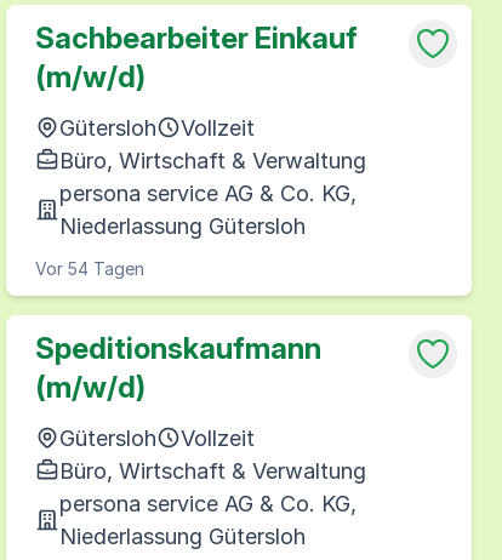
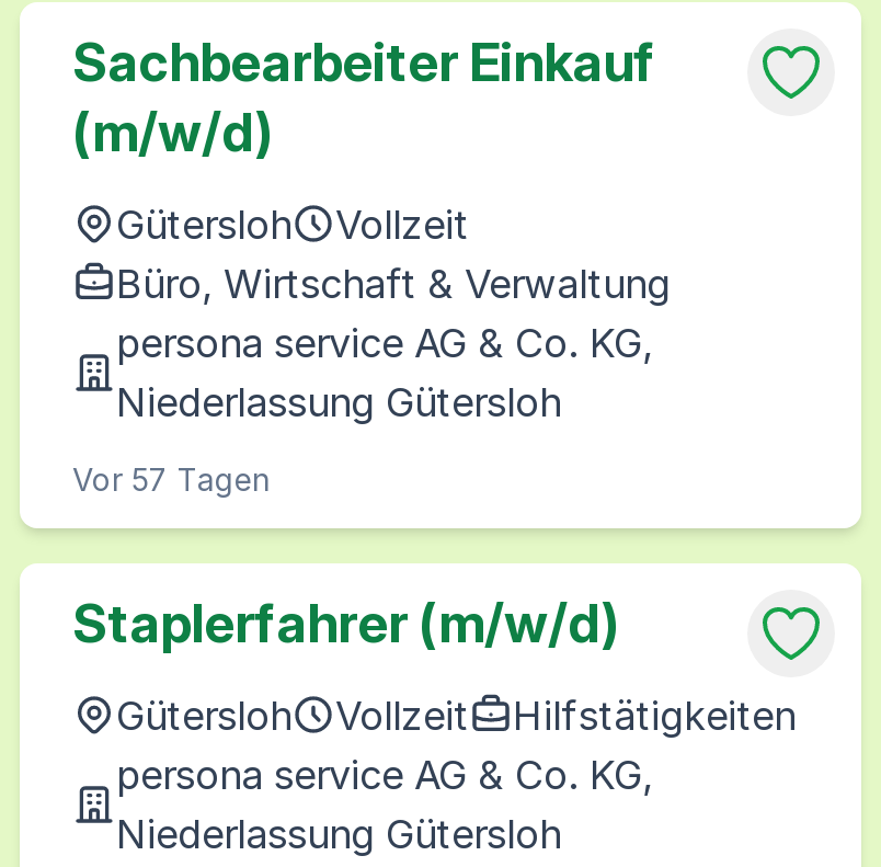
[35,258,144,278] Vor 54 Tagen -> [72,459,270,497] Vor 57 Tagen
[35,330,321,404] Speditionskaufmann | (m/w/d) -> [72,591,618,655] Staplerfahrer (m/w/d)
[59,458,366,483] Büro, Wirtschaft & Verwaltung -> [513,692,796,738] Hilfstätigkeiten

